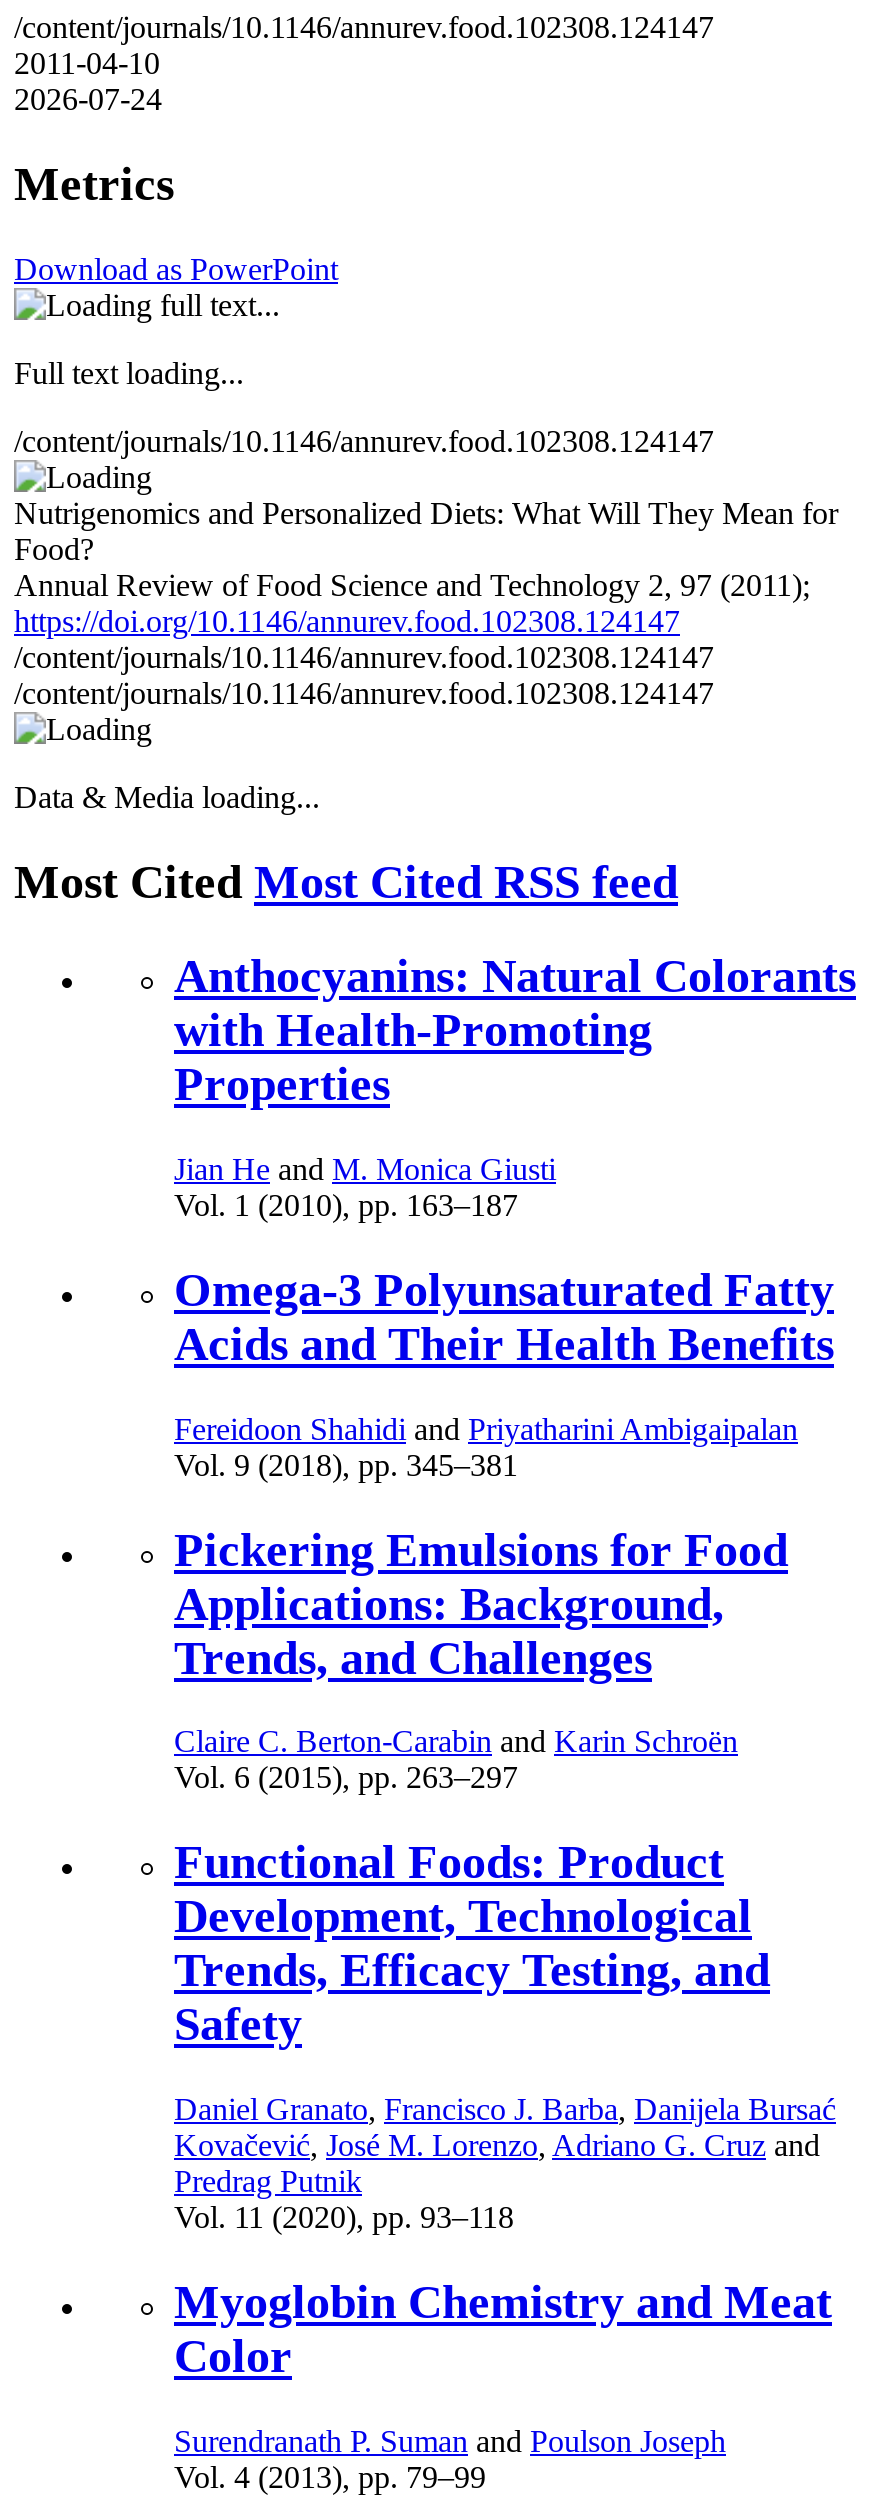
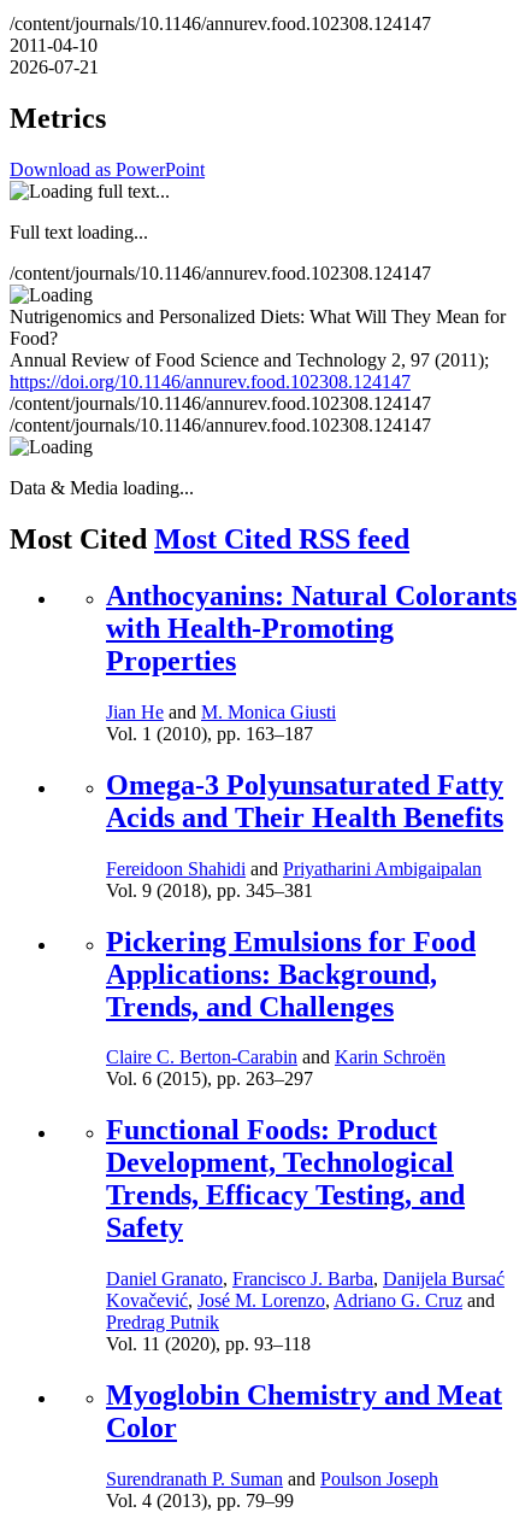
[14,83,162,117] 2026-07-24 -> [10,57,99,78] 2026-07-21

